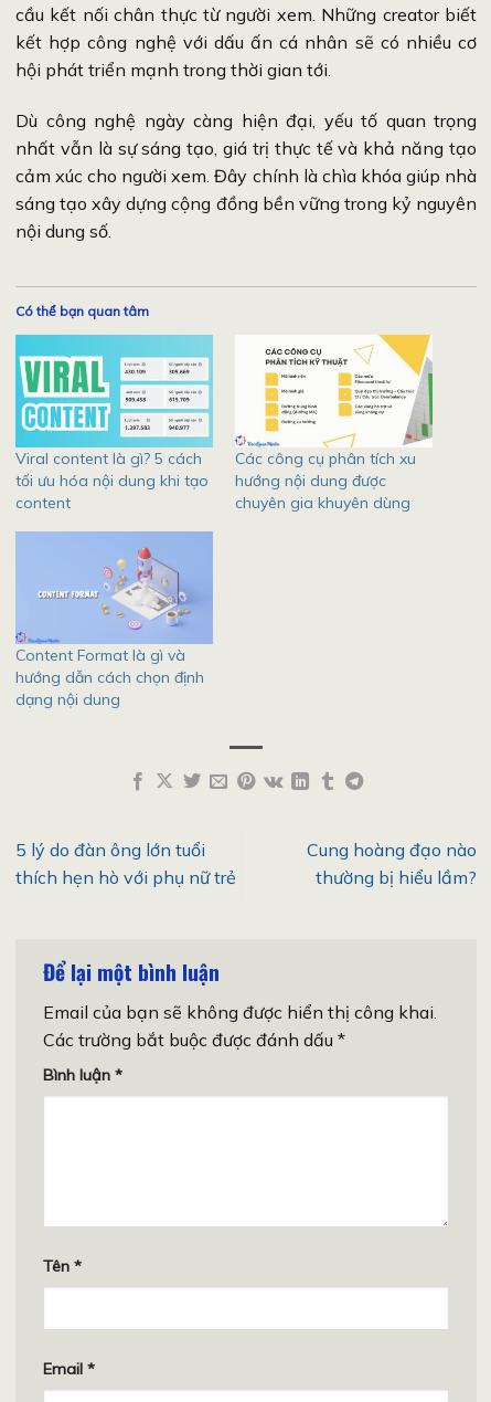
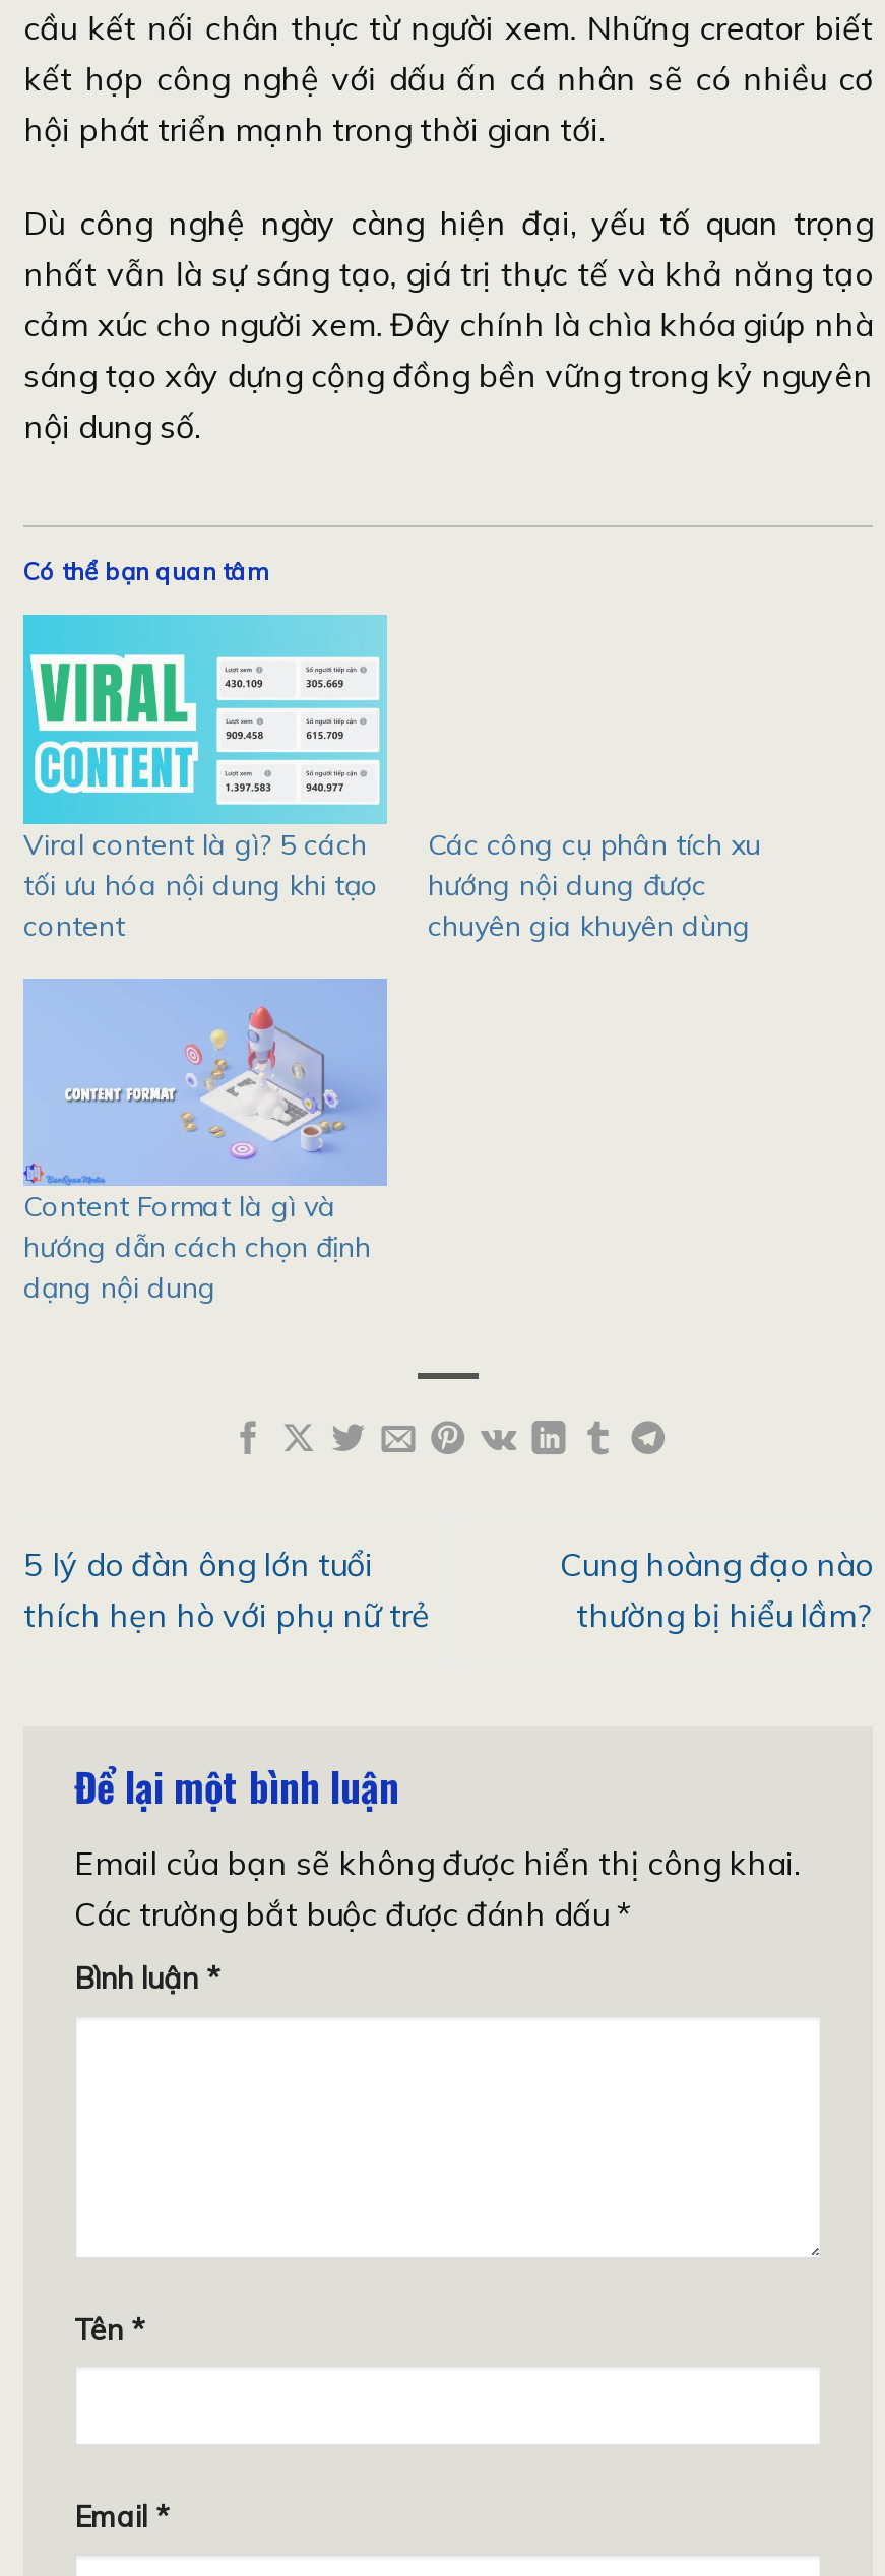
[234,334,434,446] [image] -> none

